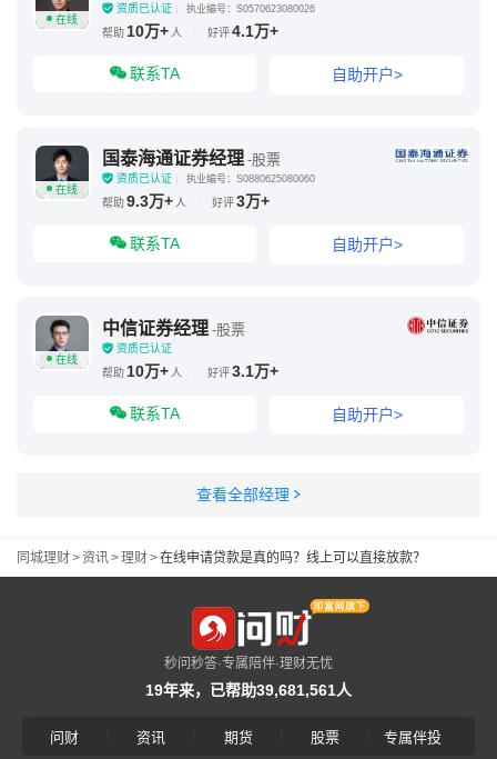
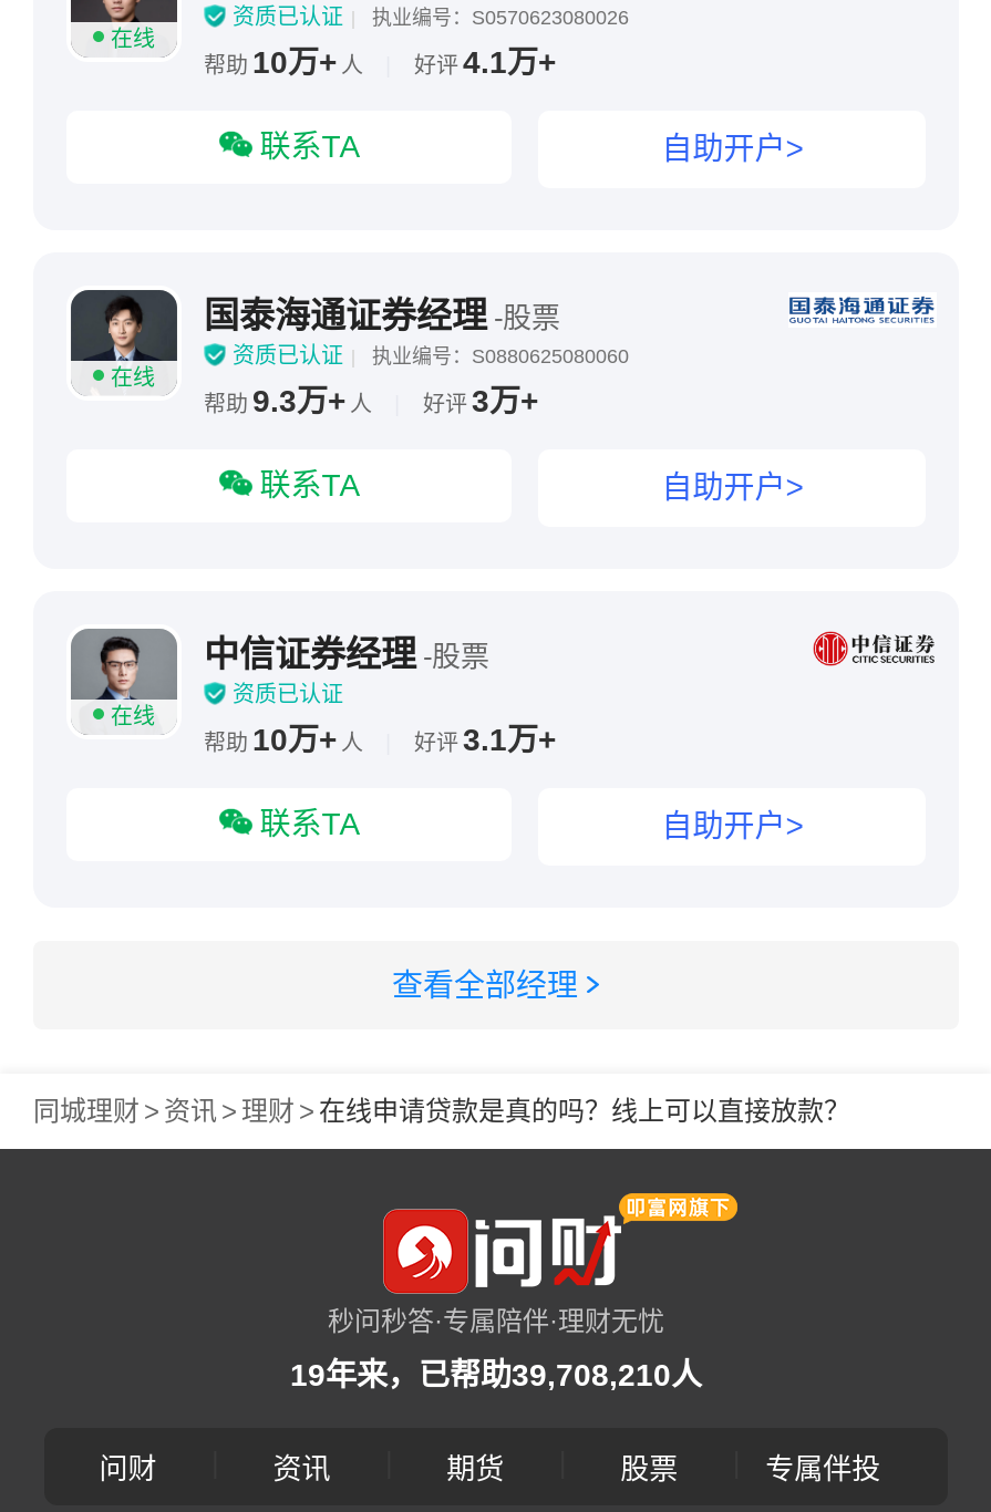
[145,681,352,699] 19年来，已帮助39,681,561人 -> [290,1357,702,1393] 19年来，已帮助39,708,210人

